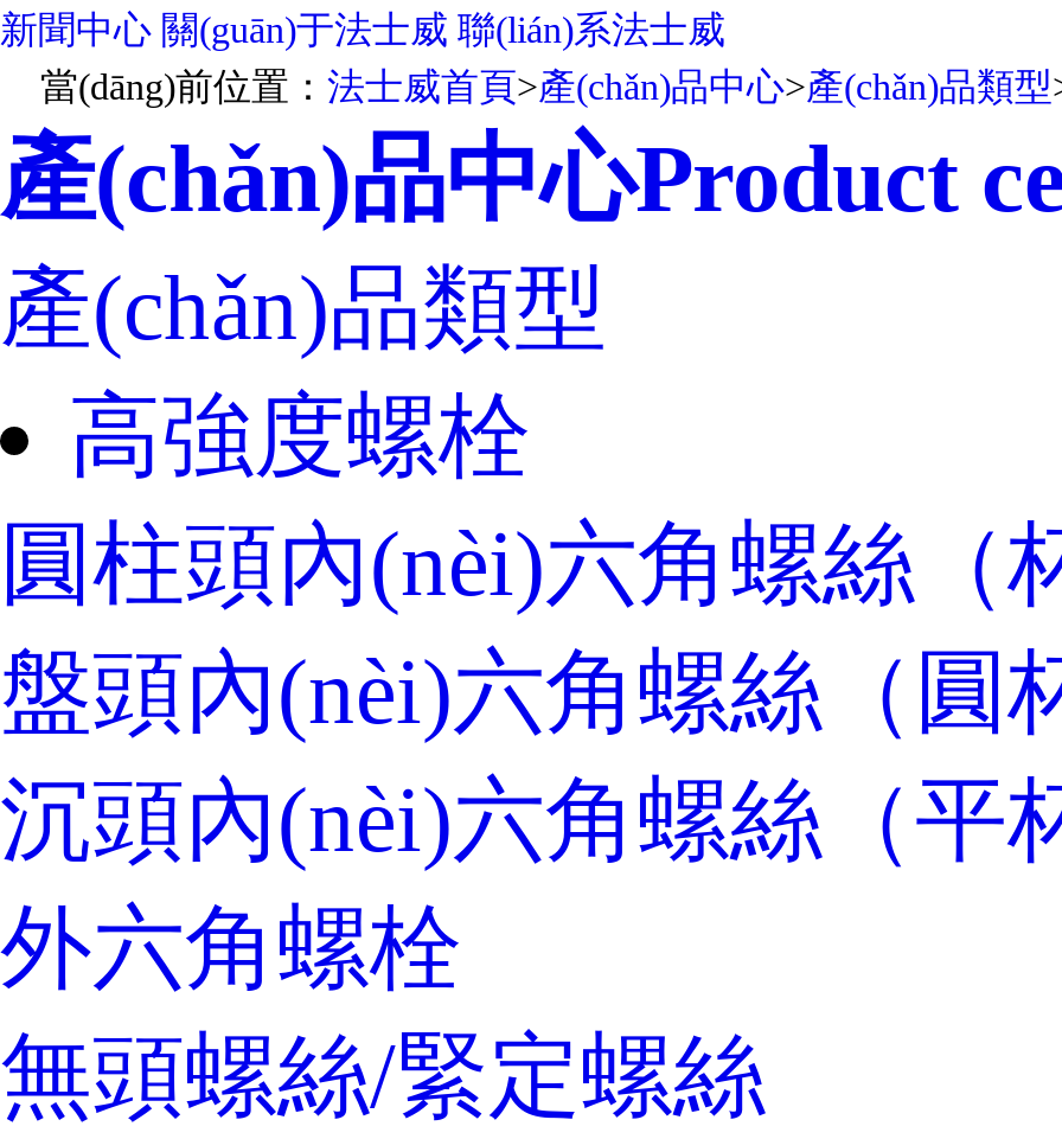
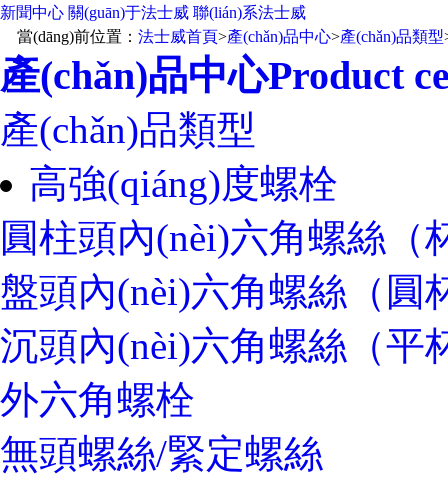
[69,384,531,486] 高強度螺栓 -> [29,162,338,205] 高強(qiáng)度螺栓

